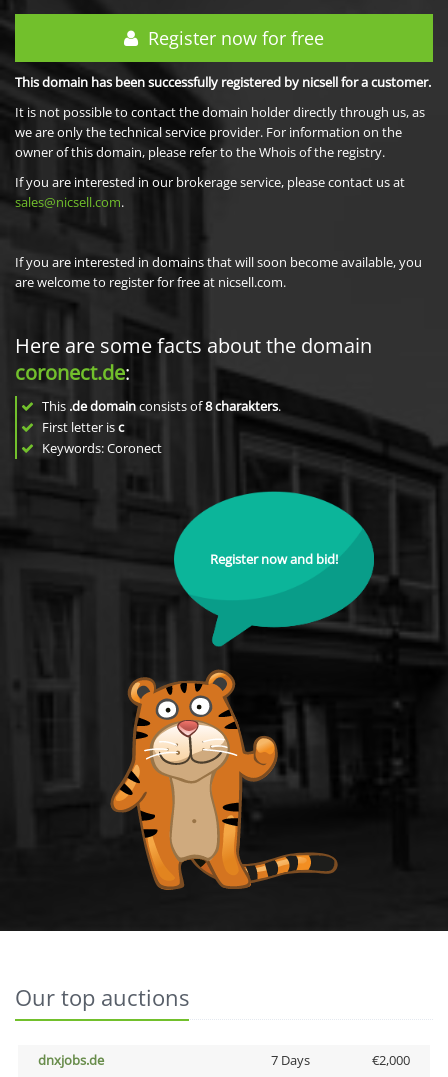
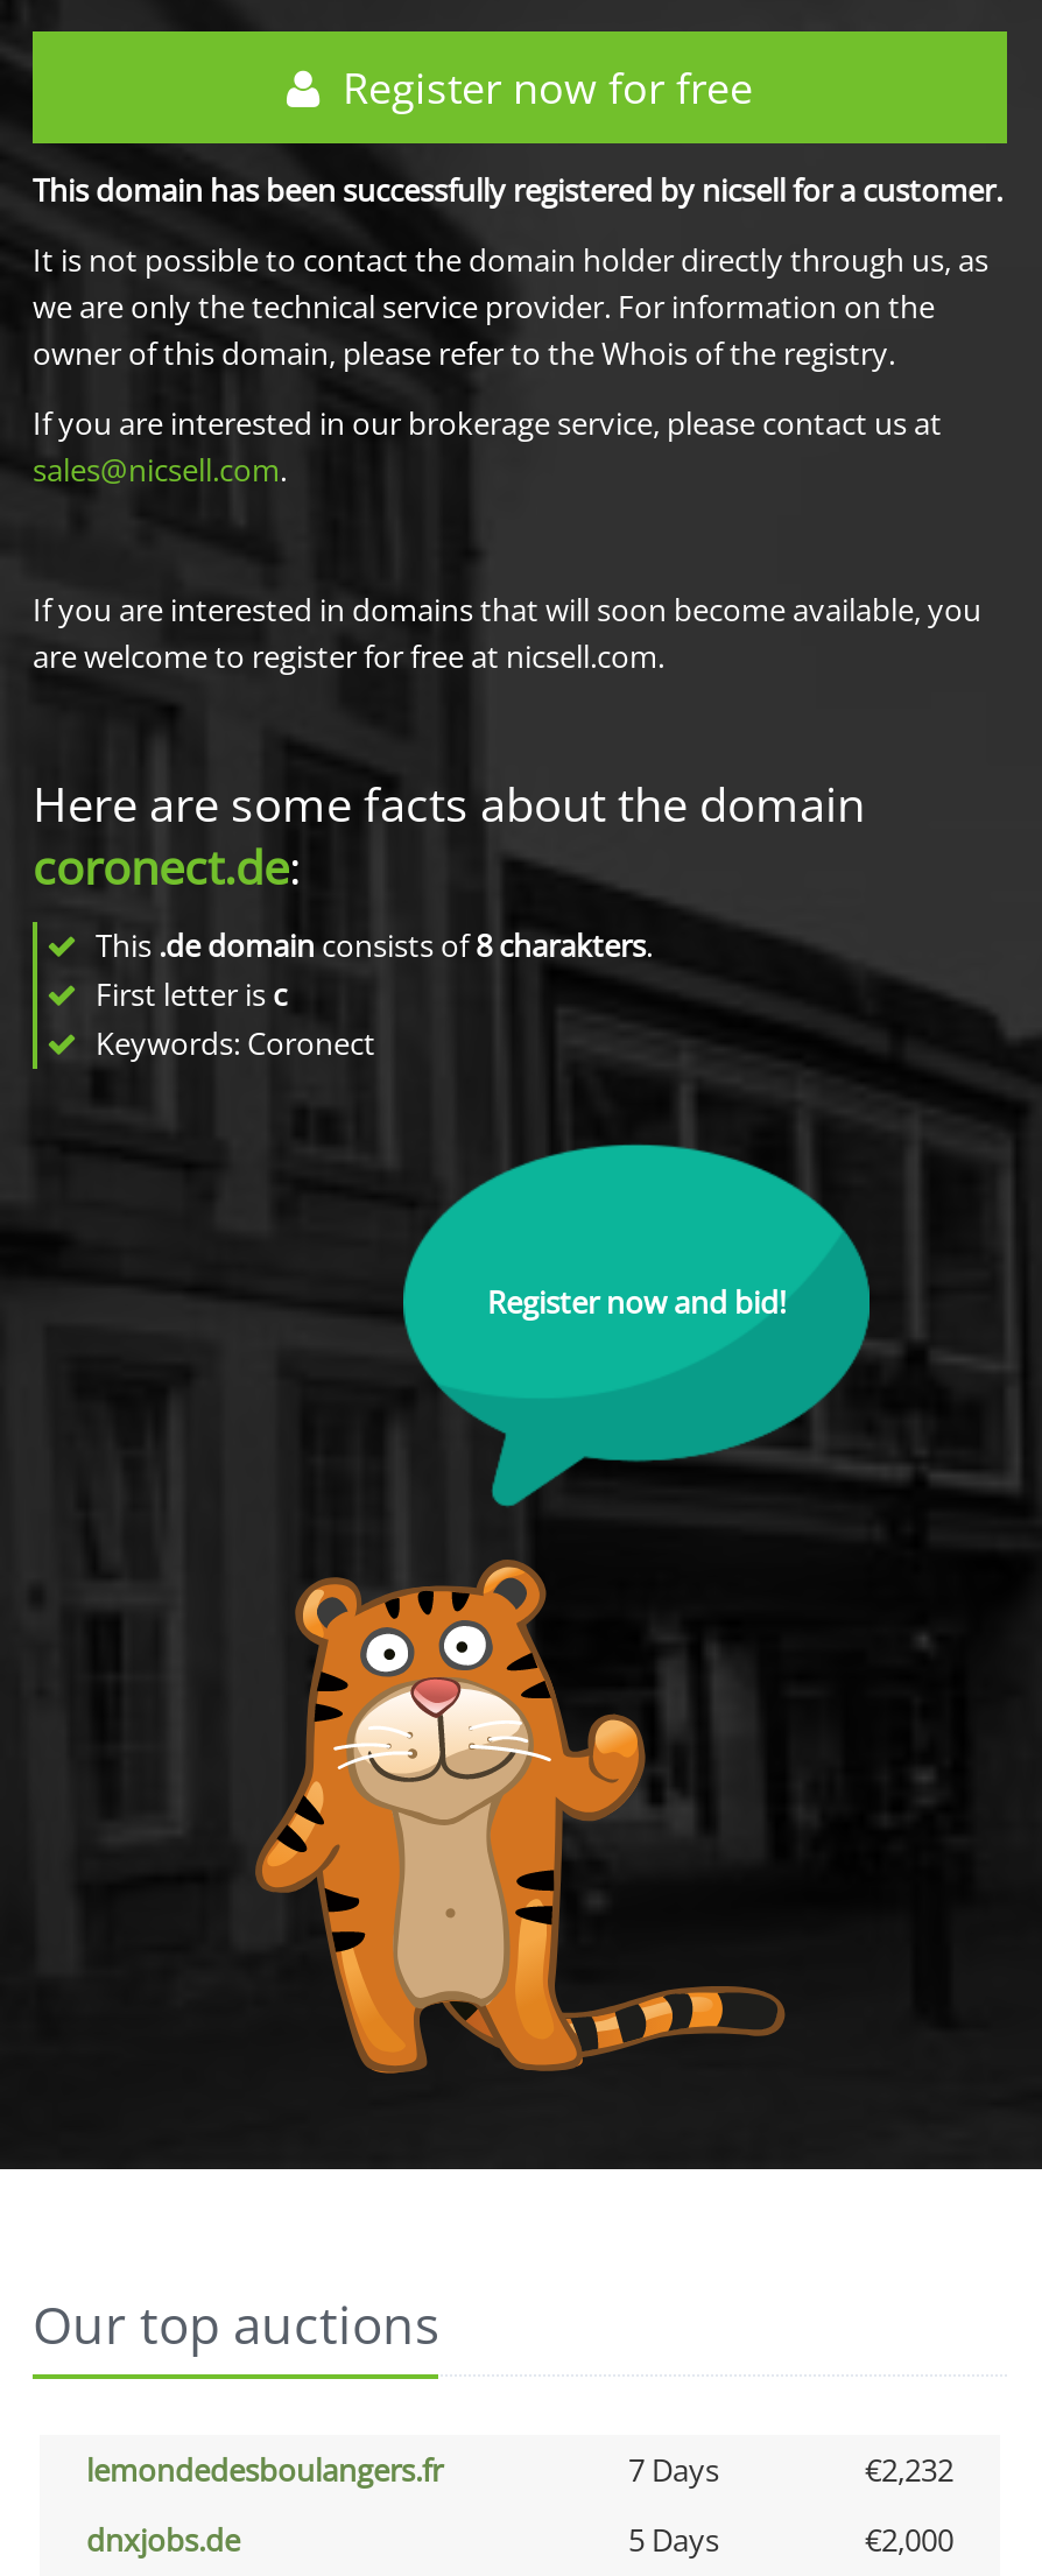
none -> [86,2449,953,2491] lemondedesboulangers.fr | 7 Days | €2,232
[270,1051,309,1069] 7 Days -> [628,2519,719,2561] 5 Days

